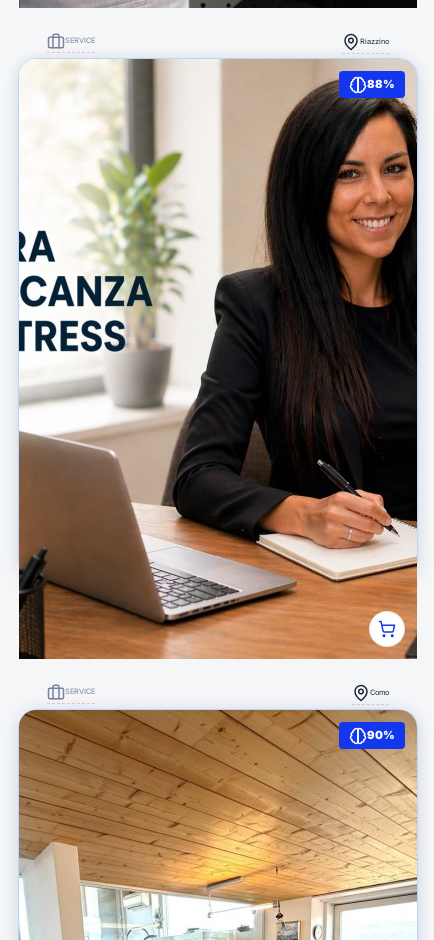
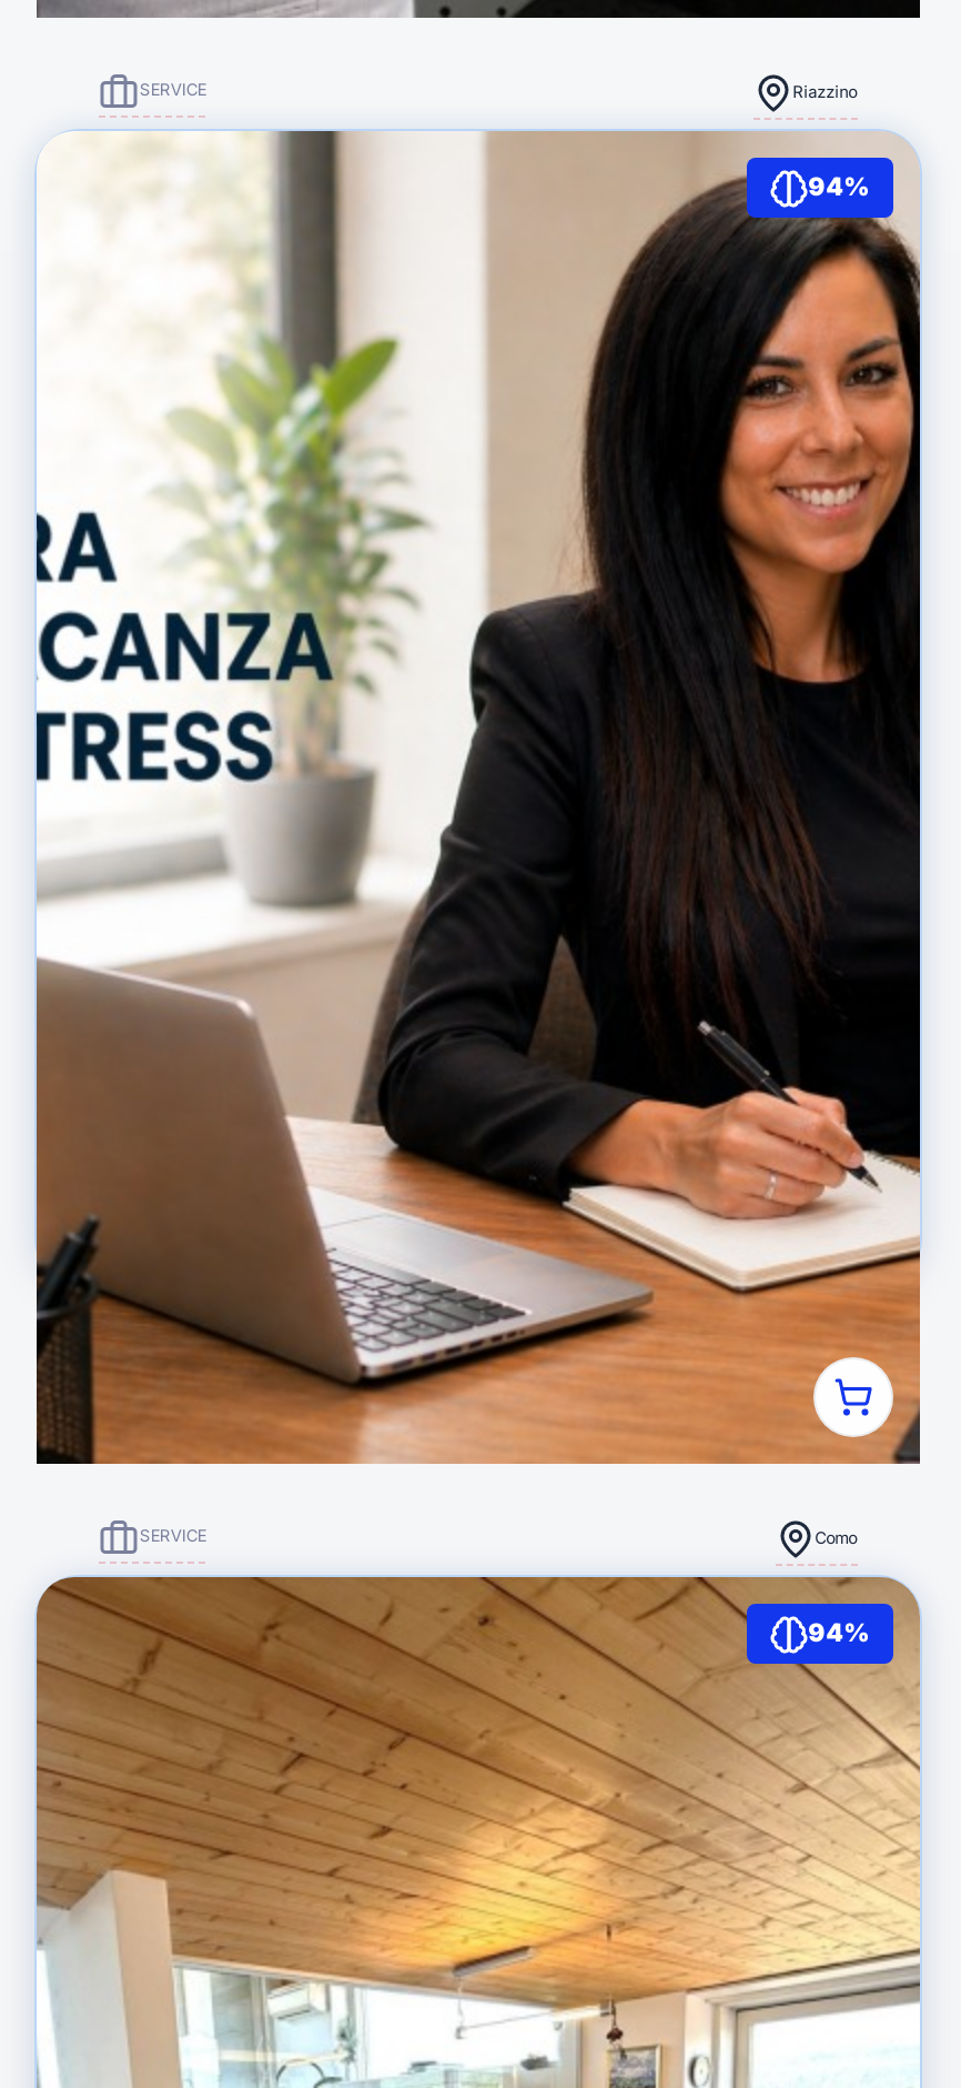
[367,77,395,91] 88% -> [808,171,870,202] 94%
[367,728,395,742] 90% -> [808,1617,870,1648] 94%

